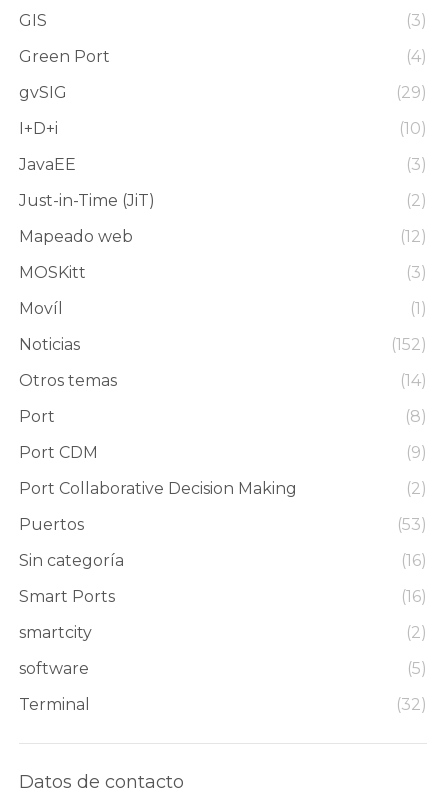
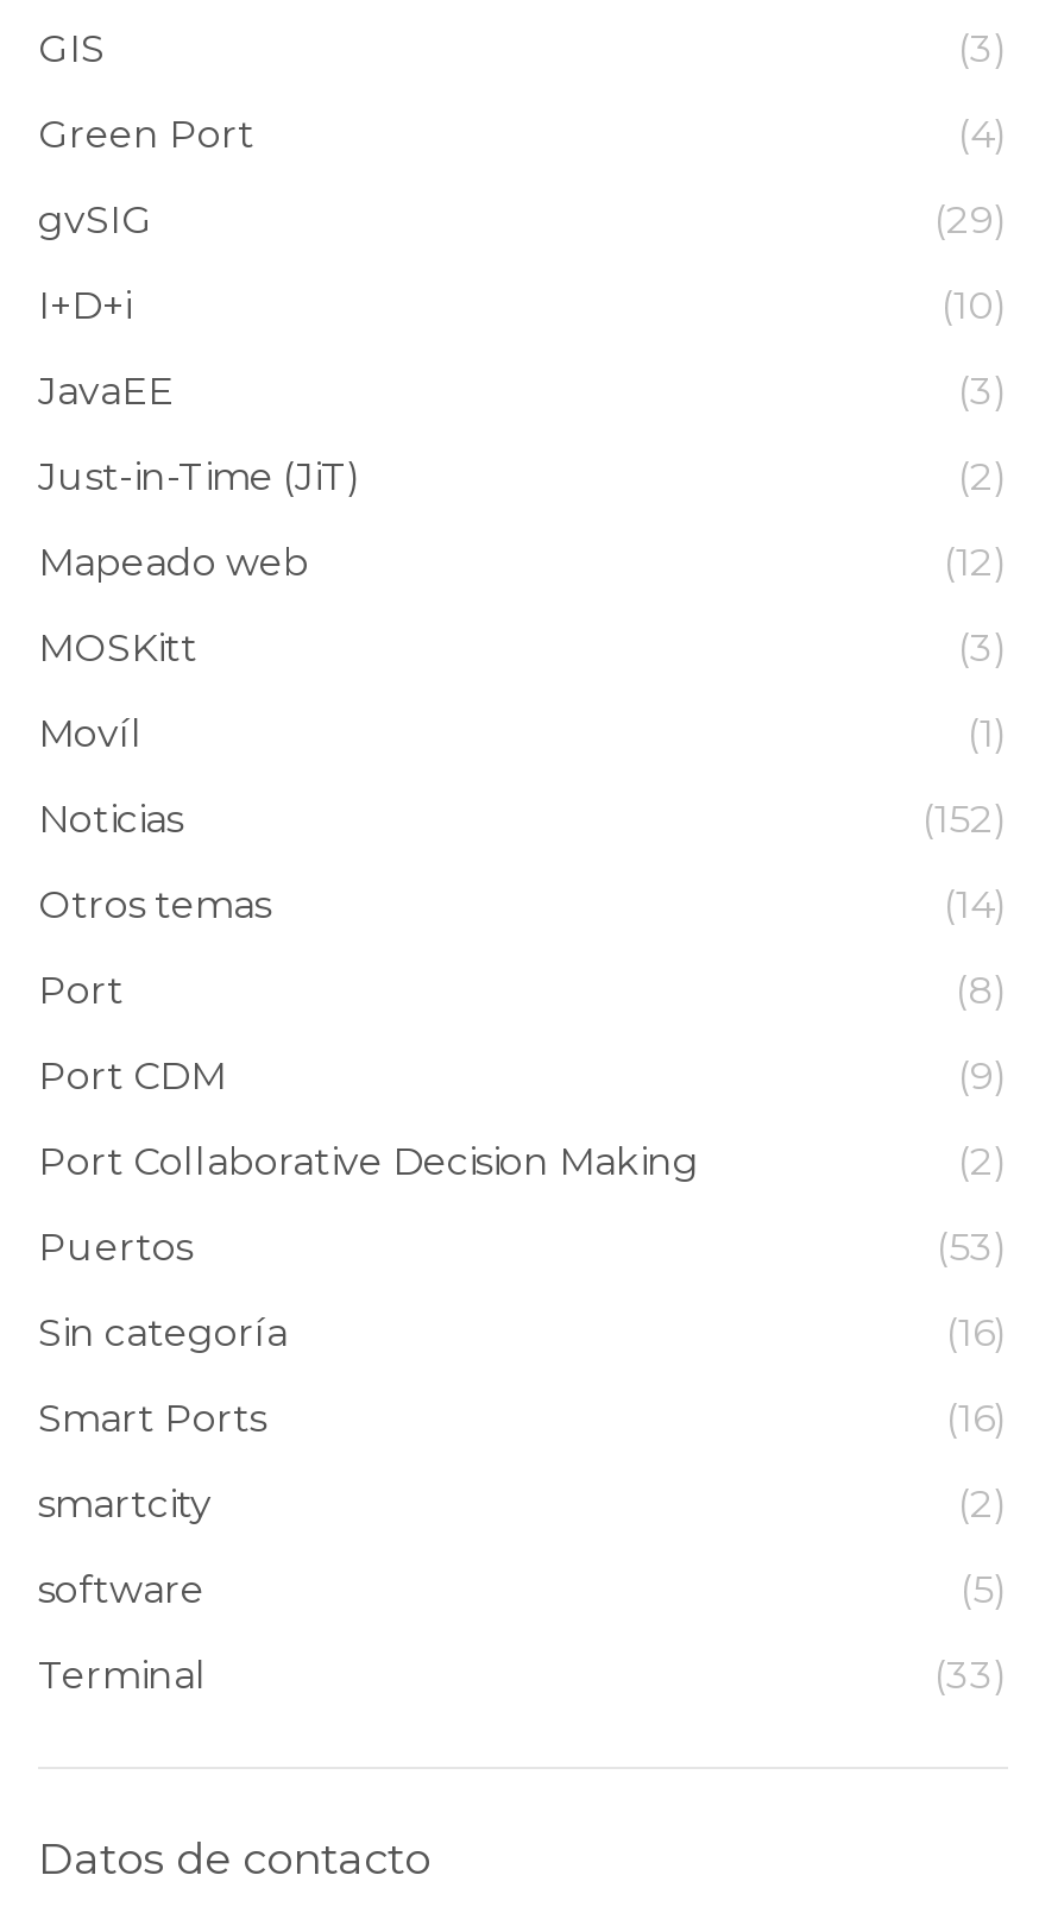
[396,695,427,714] (32) -> [934,1653,1008,1698] (33)

